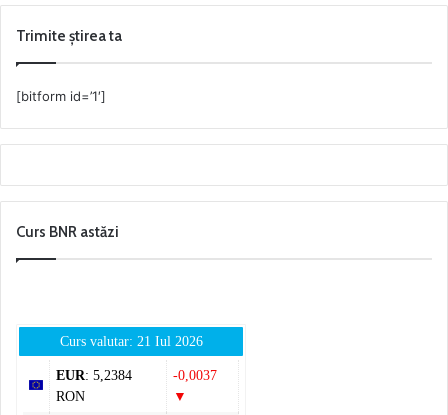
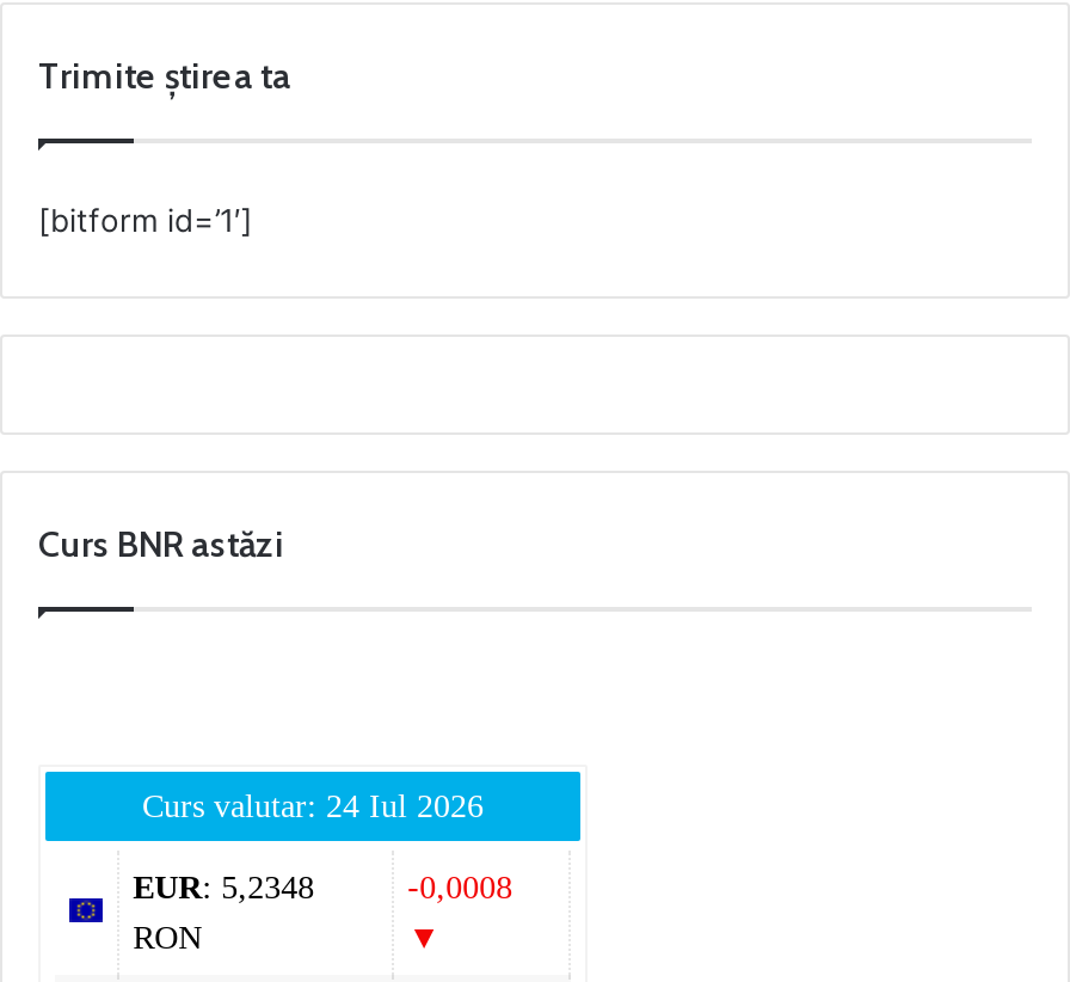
[59,334,202,349] Curs valutar: 21 Iul 2026 -> [142,788,484,824] Curs valutar: 24 Iul 2026
[56,368,132,383] EUR: 5,2384 -> [133,869,314,905] EUR: 5,2348
[173,368,217,383] -0,0037 -> [407,869,513,905] -0,0008

